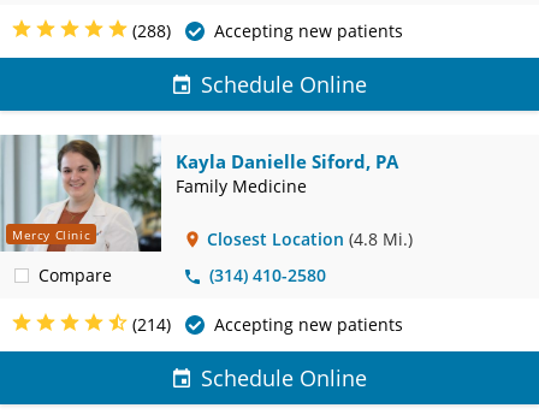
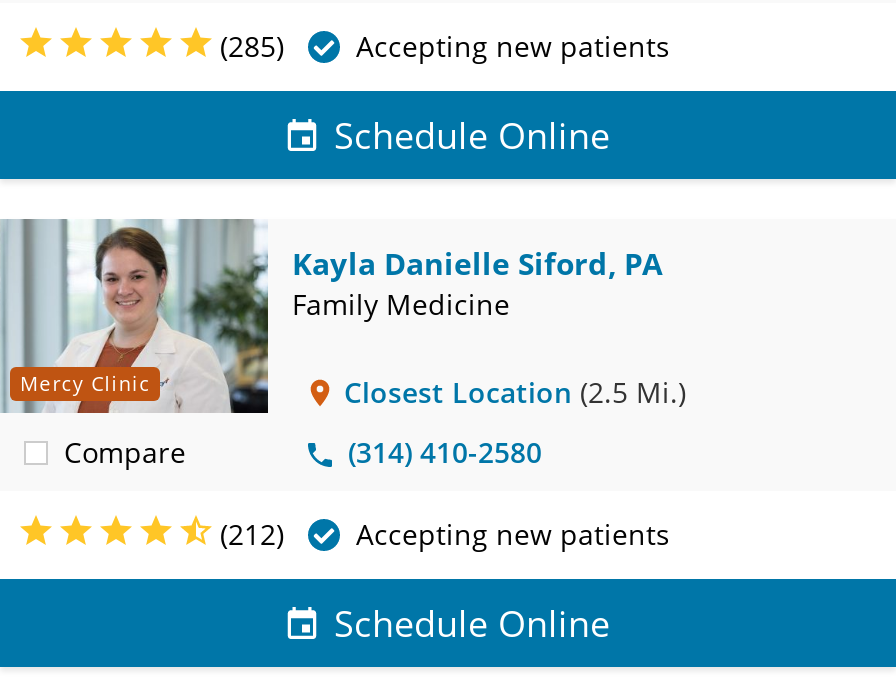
[132,19,403,42] (288) Accepting new patients -> [220,26,670,64] (285) Accepting new patients
[207,227,413,250] Closest Location (4.8 Mi.) -> [344,372,686,410] Closest Location (2.5 Mi.)
[132,313,403,336] (214) Accepting new patients -> [220,514,670,552] (212) Accepting new patients

